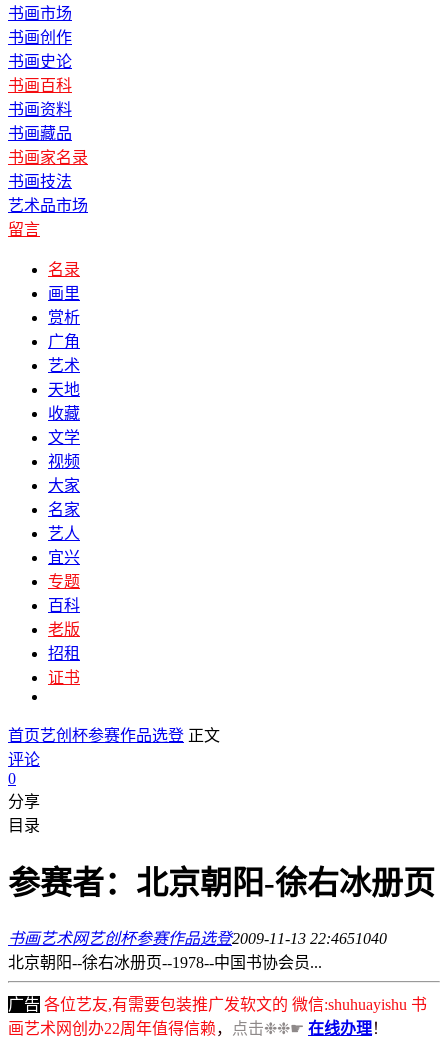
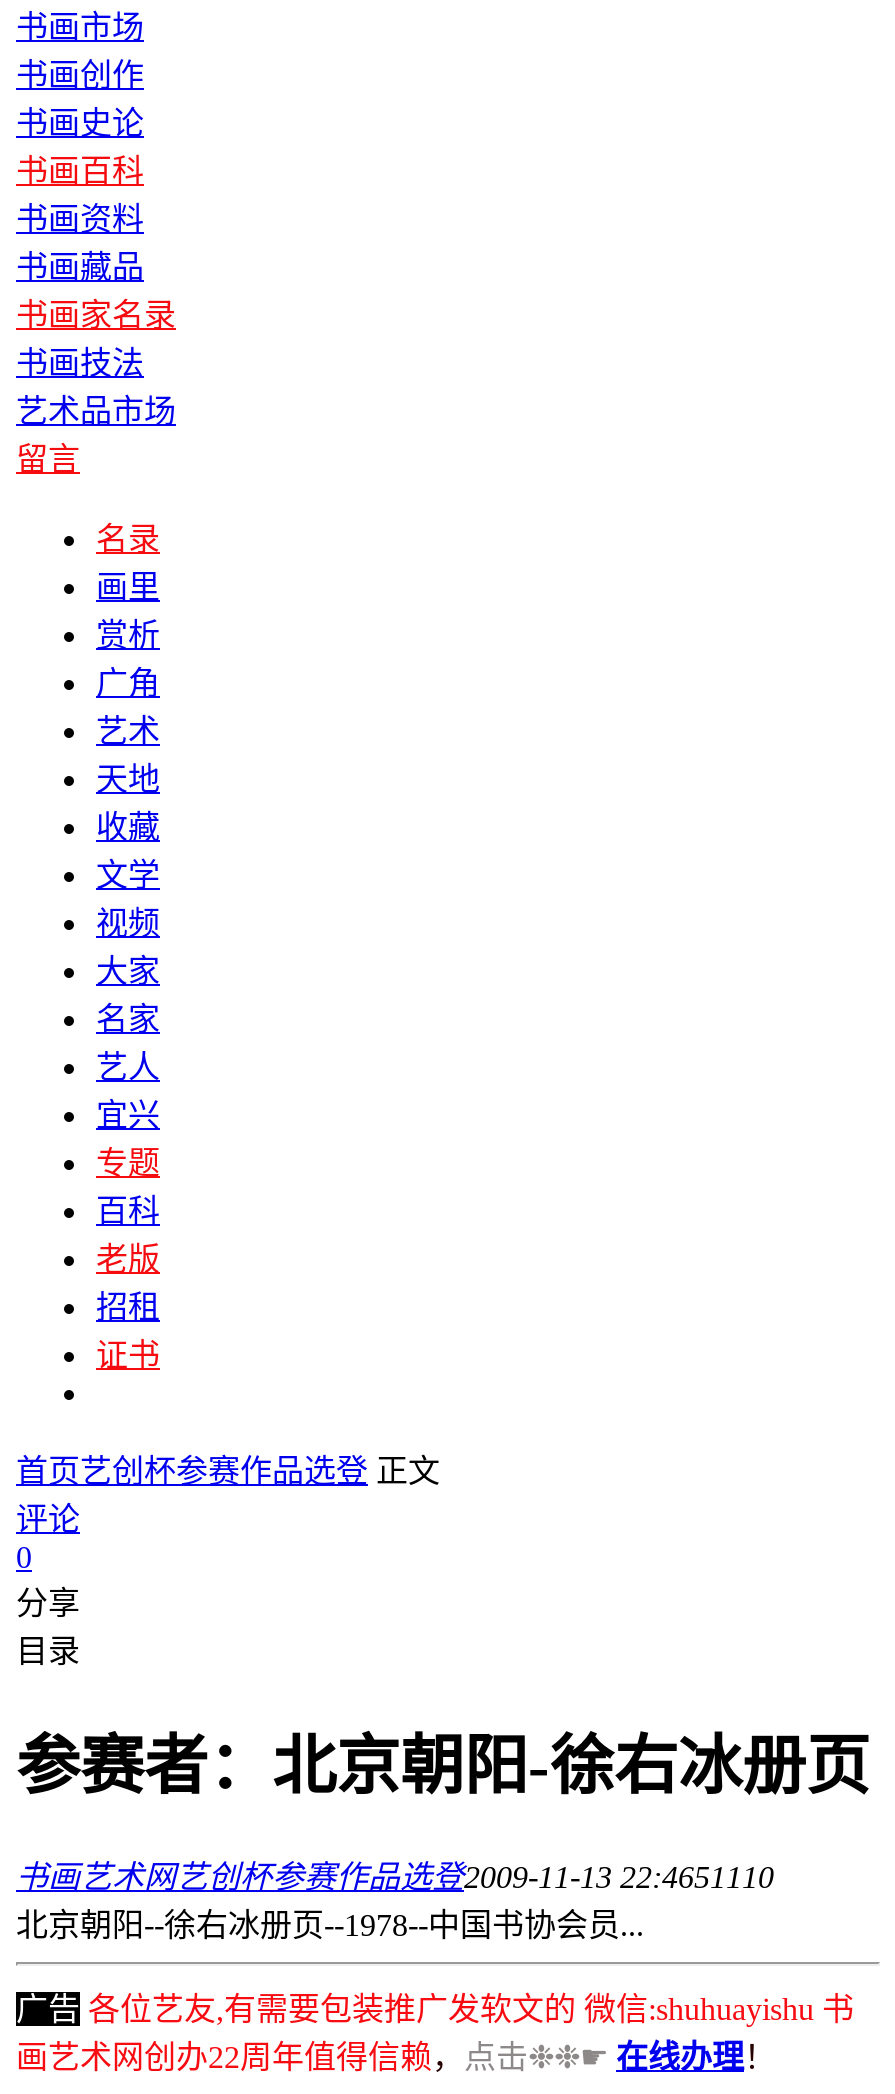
[8,930,387,947] 书画艺术网艺创杯参赛作品选登2009-11-13 22:4651040 -> [16,1859,774,1893] 书画艺术网艺创杯参赛作品选登2009-11-13 22:4651110

